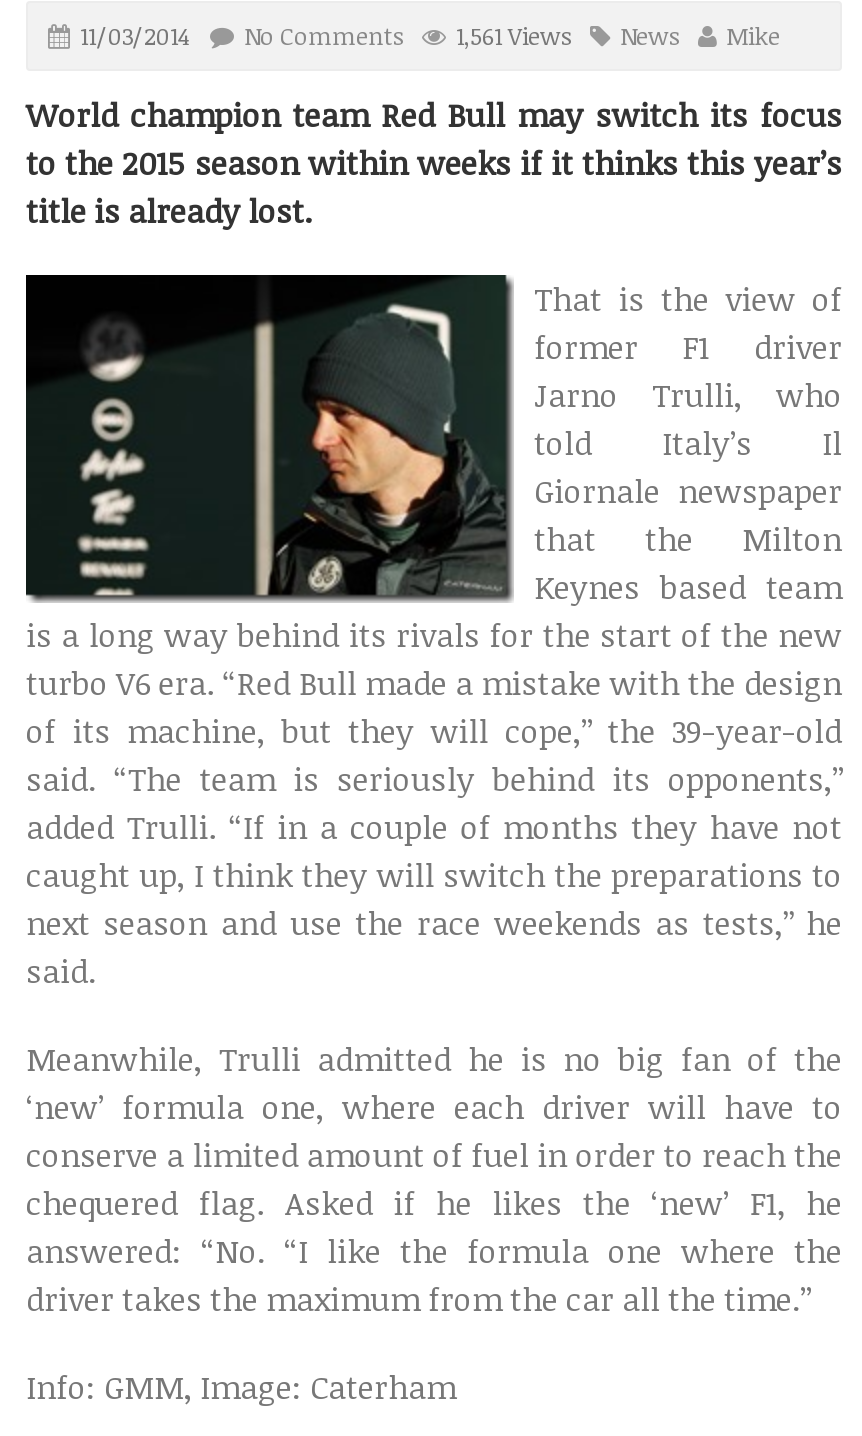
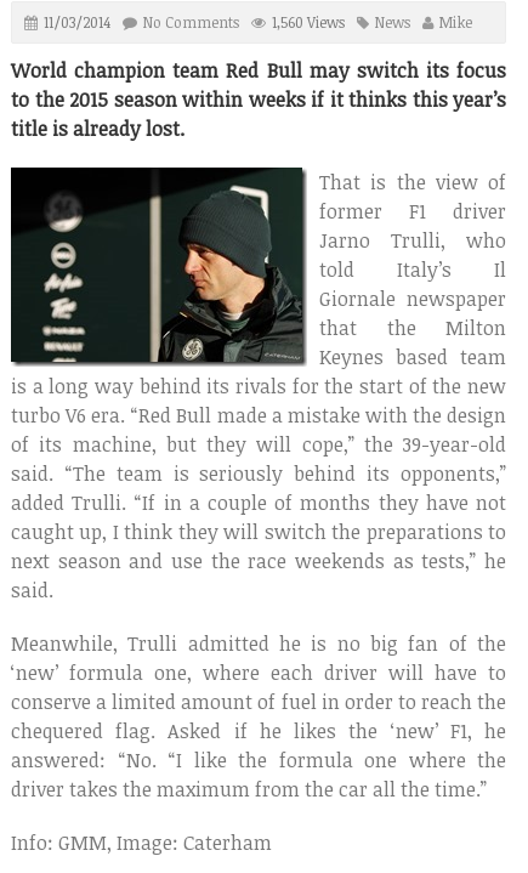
[80,20,780,52] 11/03/2014 No Comments 1,561 Views News Mike -> [44,12,472,32] 11/03/2014 No Comments 1,560 Views News Mike

